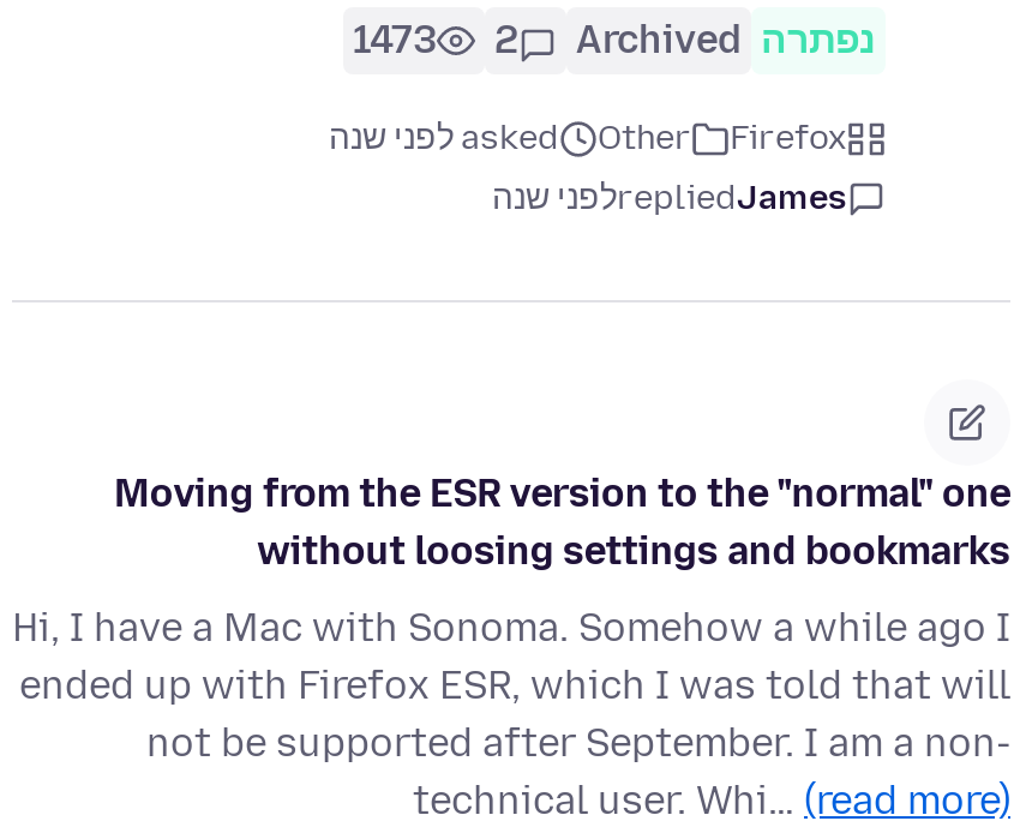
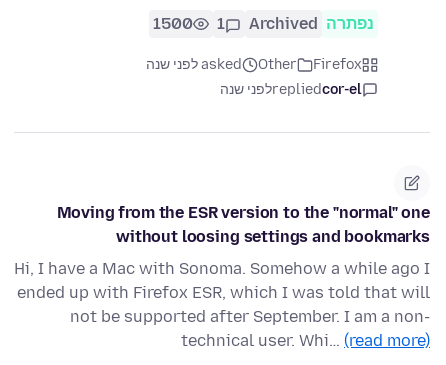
[353,18,437,64] 1473 -> [153,14,193,33] 1500
[494,18,518,64] 2 -> [217,14,225,33] 1
[737,179,847,220] James -> [322,81,362,98] cor-el

